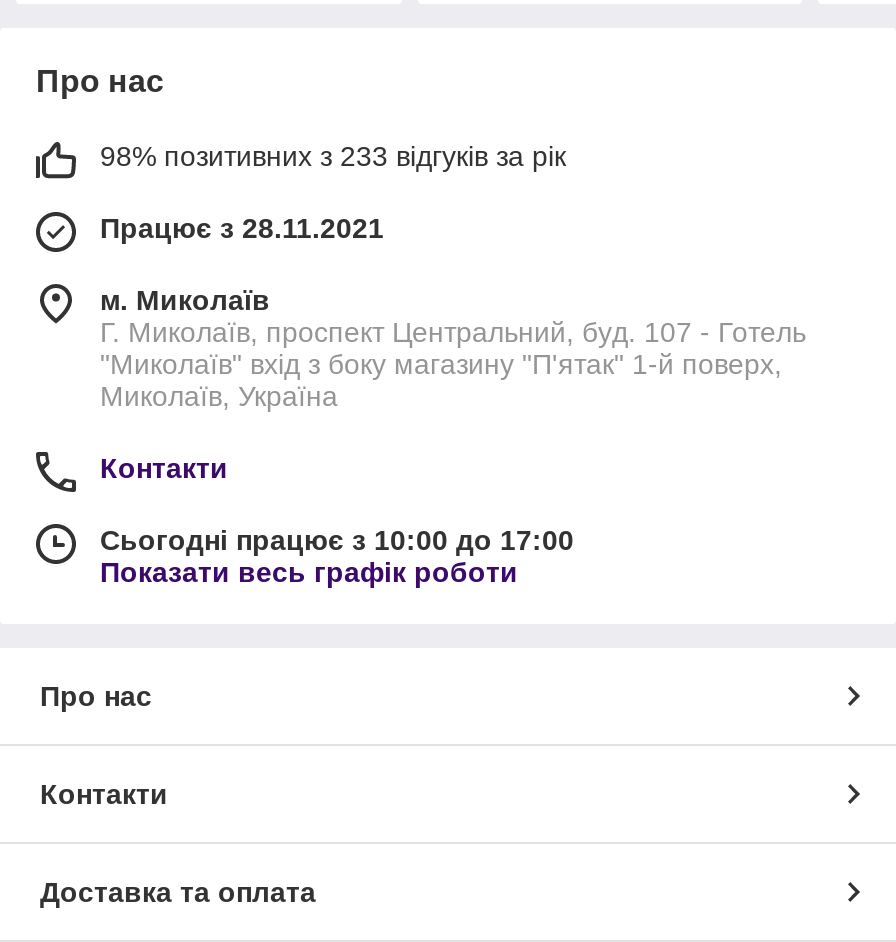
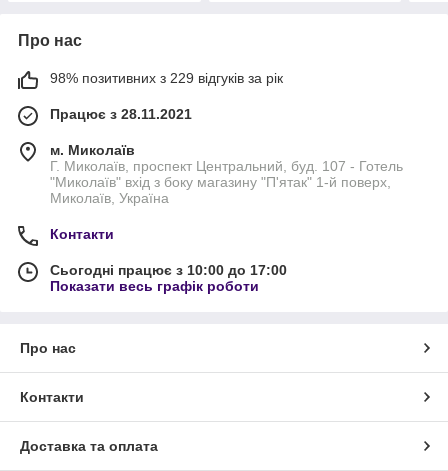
[100,140,566,172] 98% позитивних з 233 відгуків за рік -> [50,70,283,86] 98% позитивних з 229 відгуків за рік

